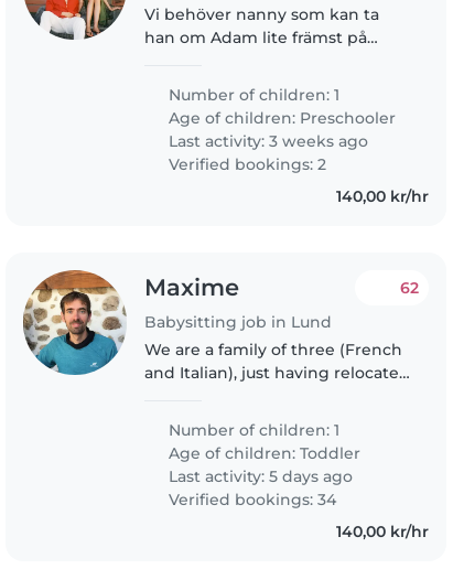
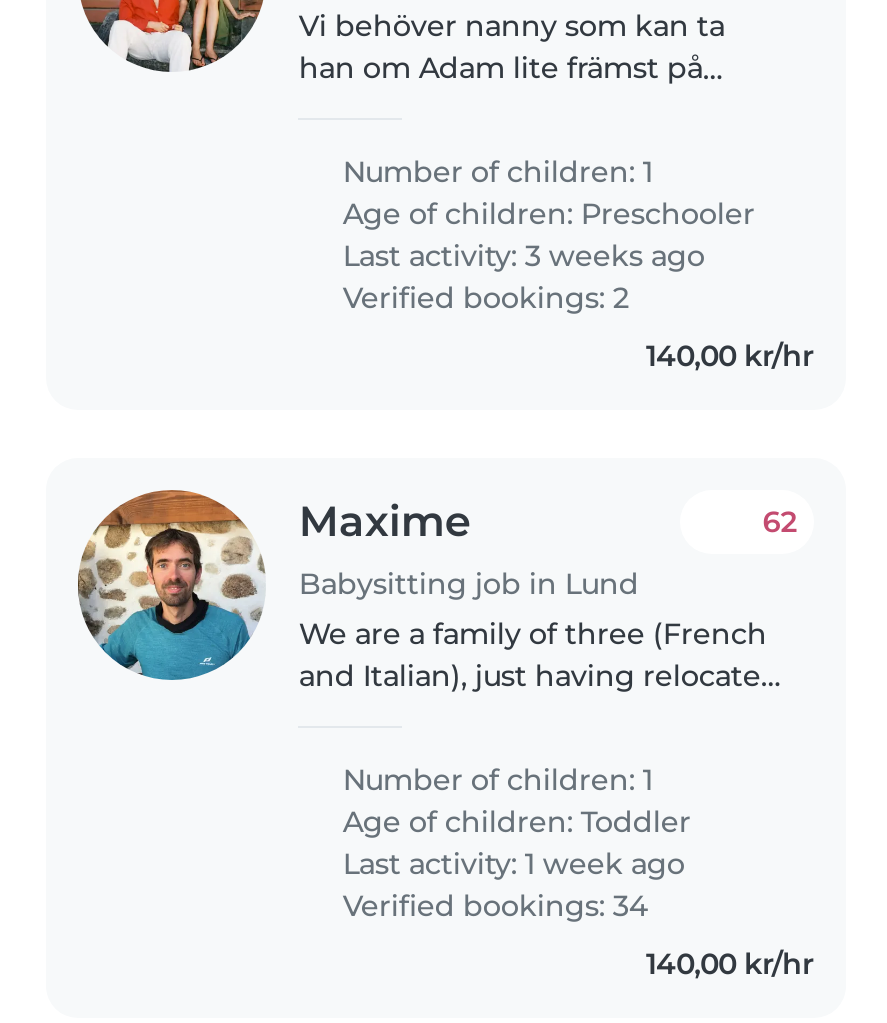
[165,467,353,487] Last activity: 5 days ago -> [335,846,685,882] Last activity: 1 week ago

